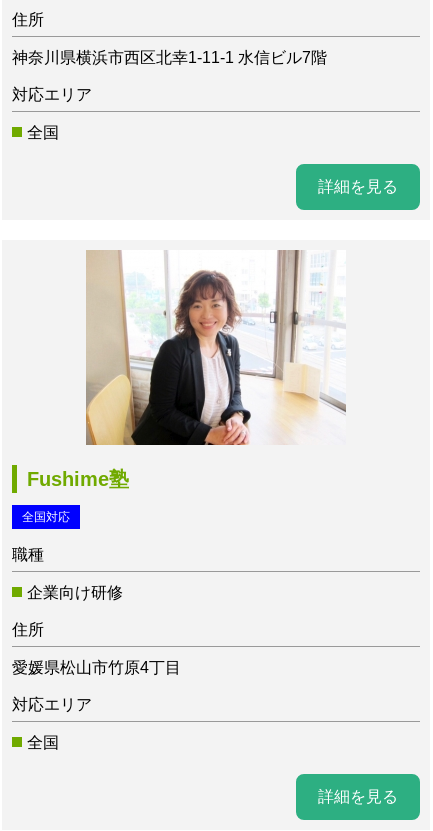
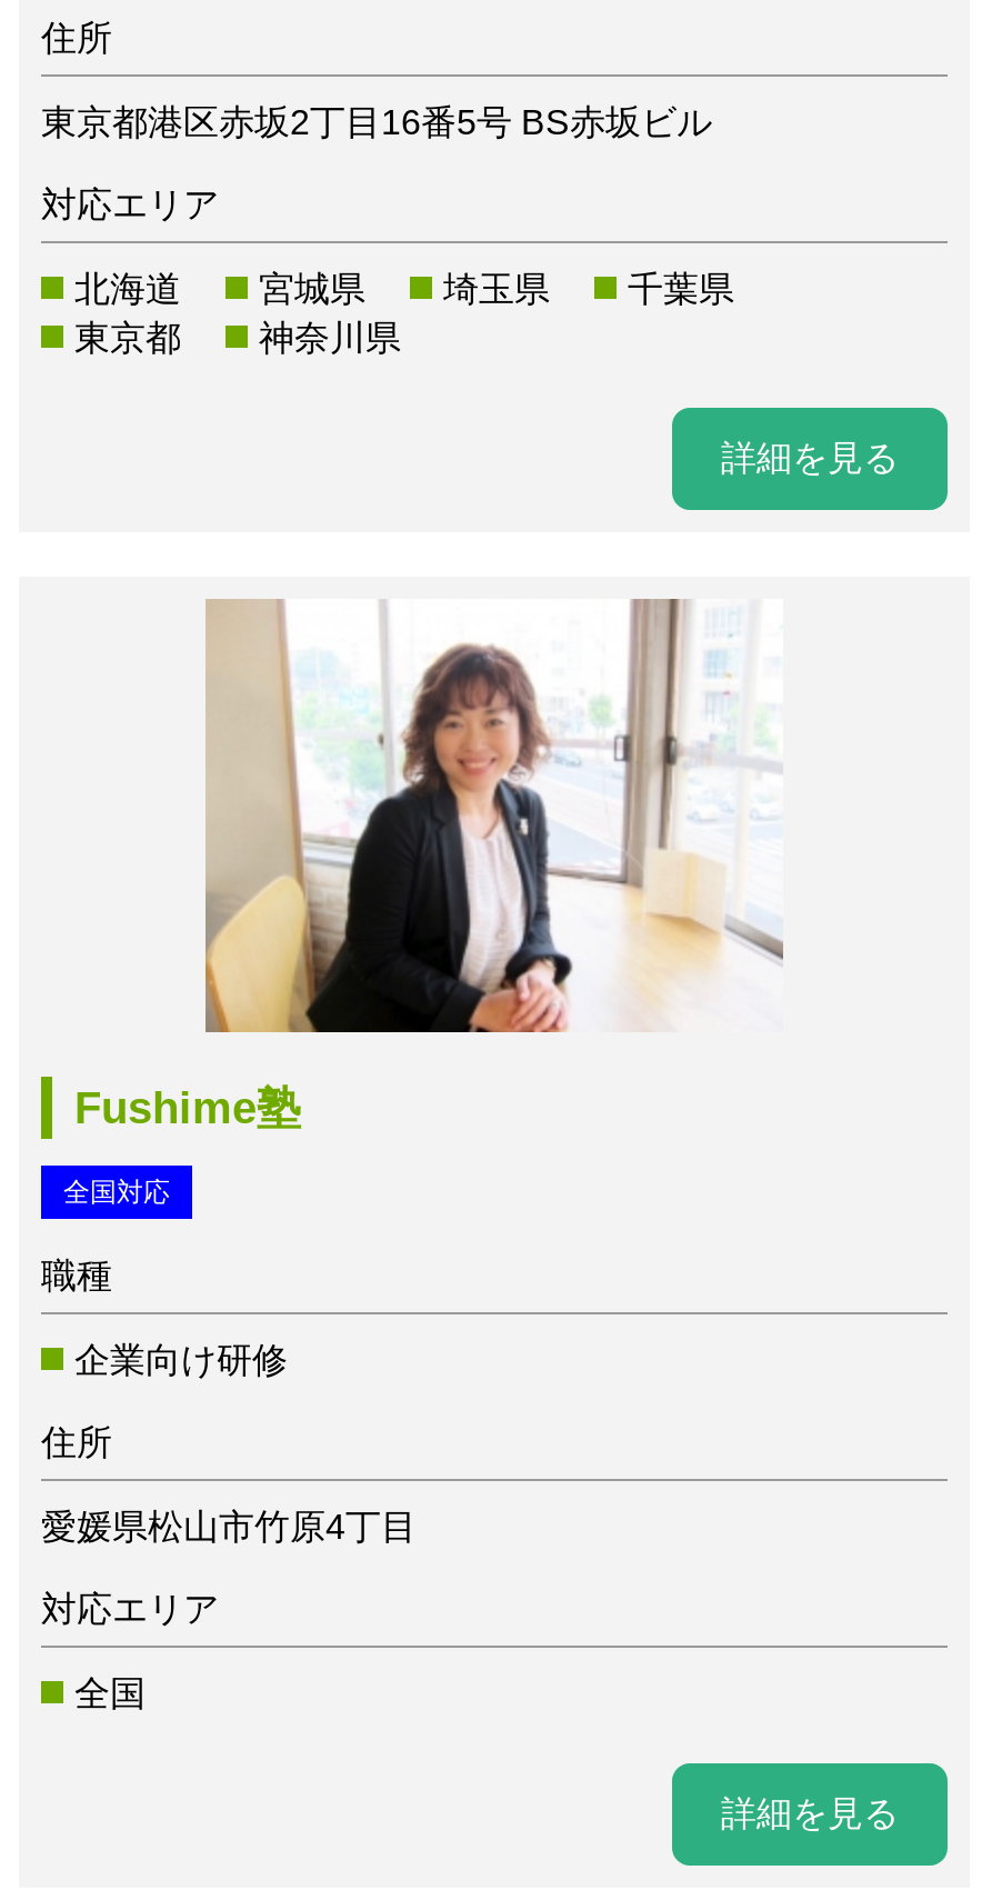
[12,49,327,66] 神奈川県横浜市西区北幸1-11-1 水信ビル7階 -> [41,103,712,140] 東京都港区赤坂2丁目16番5号 BS赤坂ビル
[27,124,59,141] 全国 -> [74,269,734,356] 北海道 | 宮城県 | 埼玉県 | 千葉県 | 東京都 | 神奈川県

